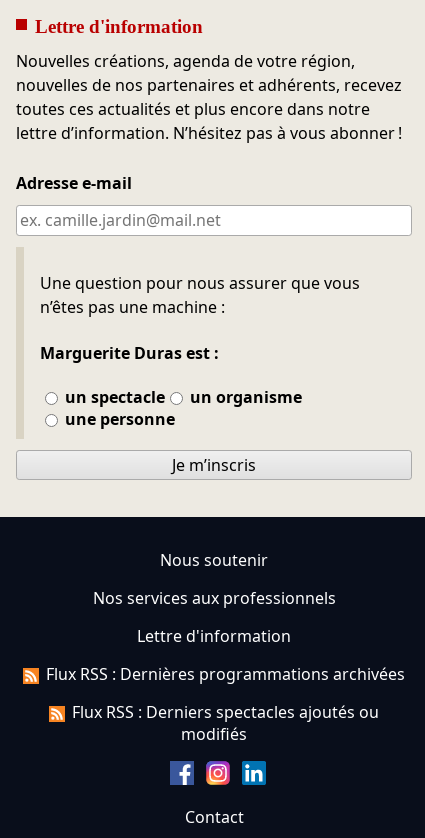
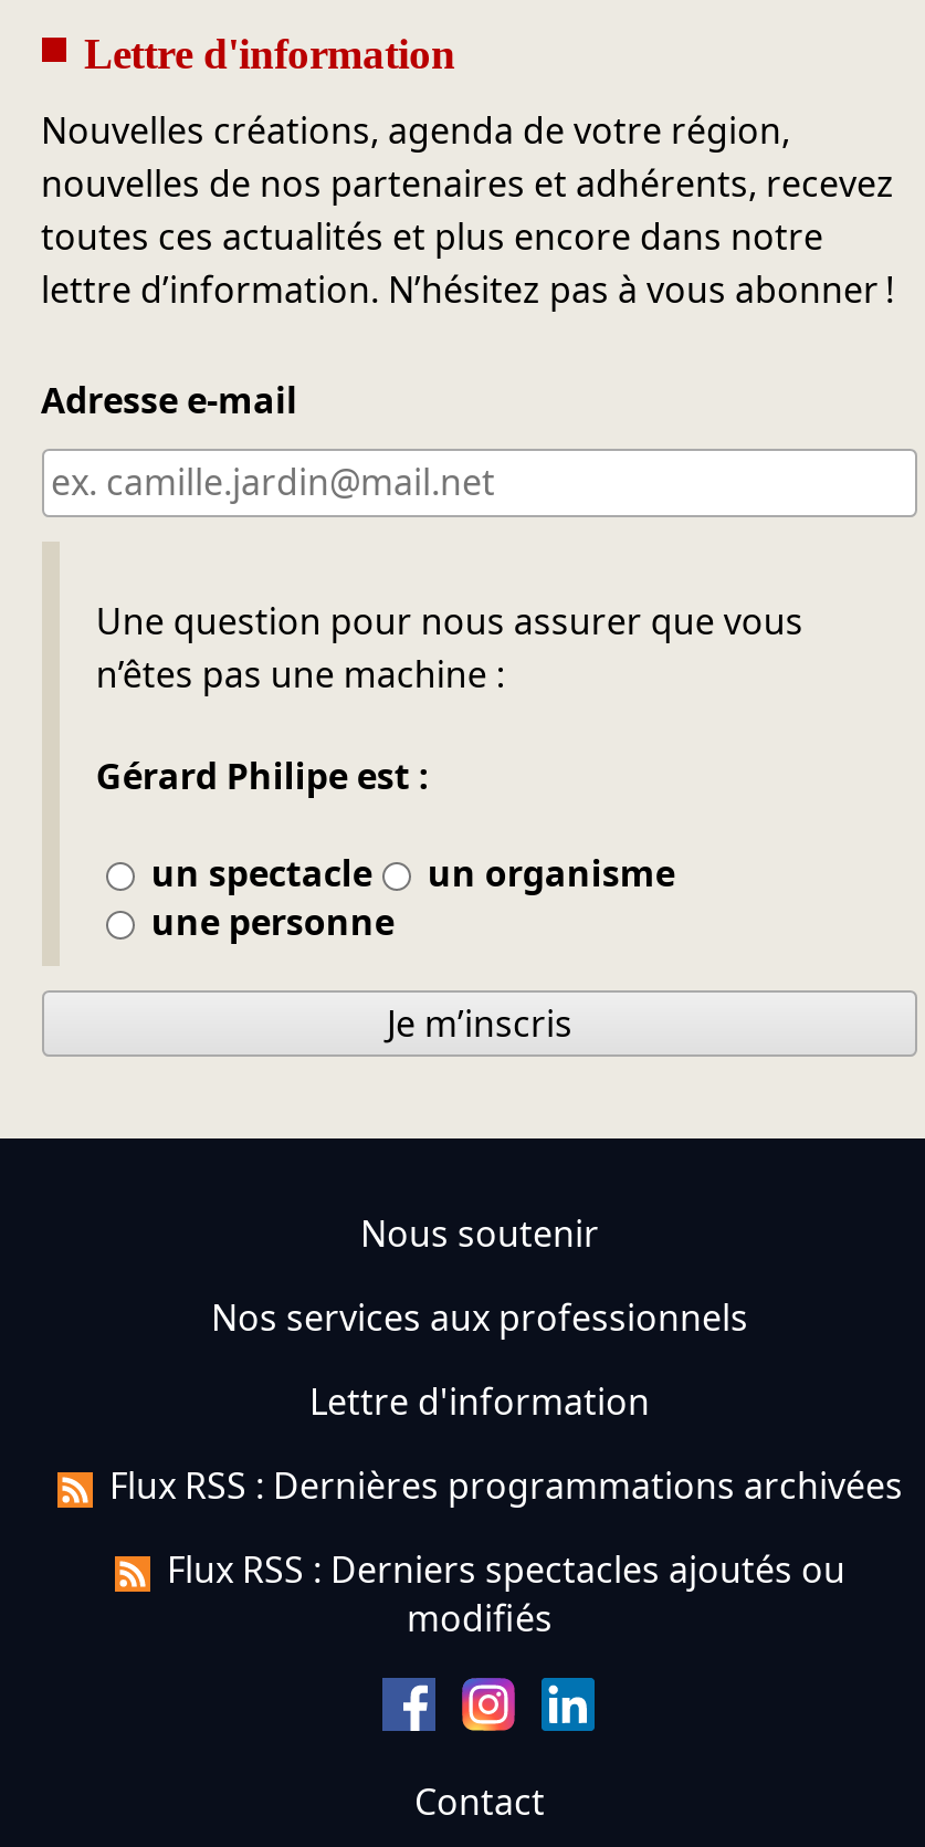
[40,342,219,364] Marguerite Duras est : -> [96,751,430,800] Gérard Philipe est :

